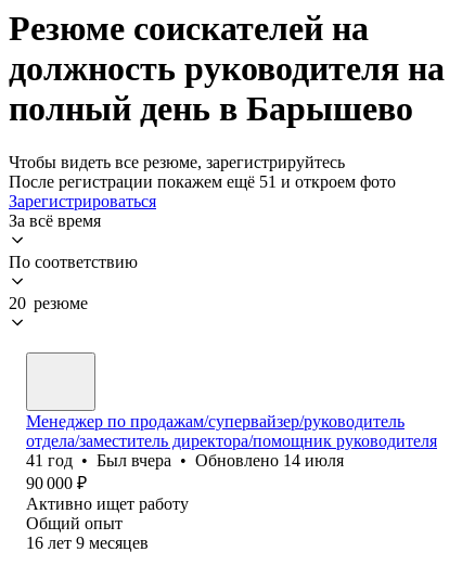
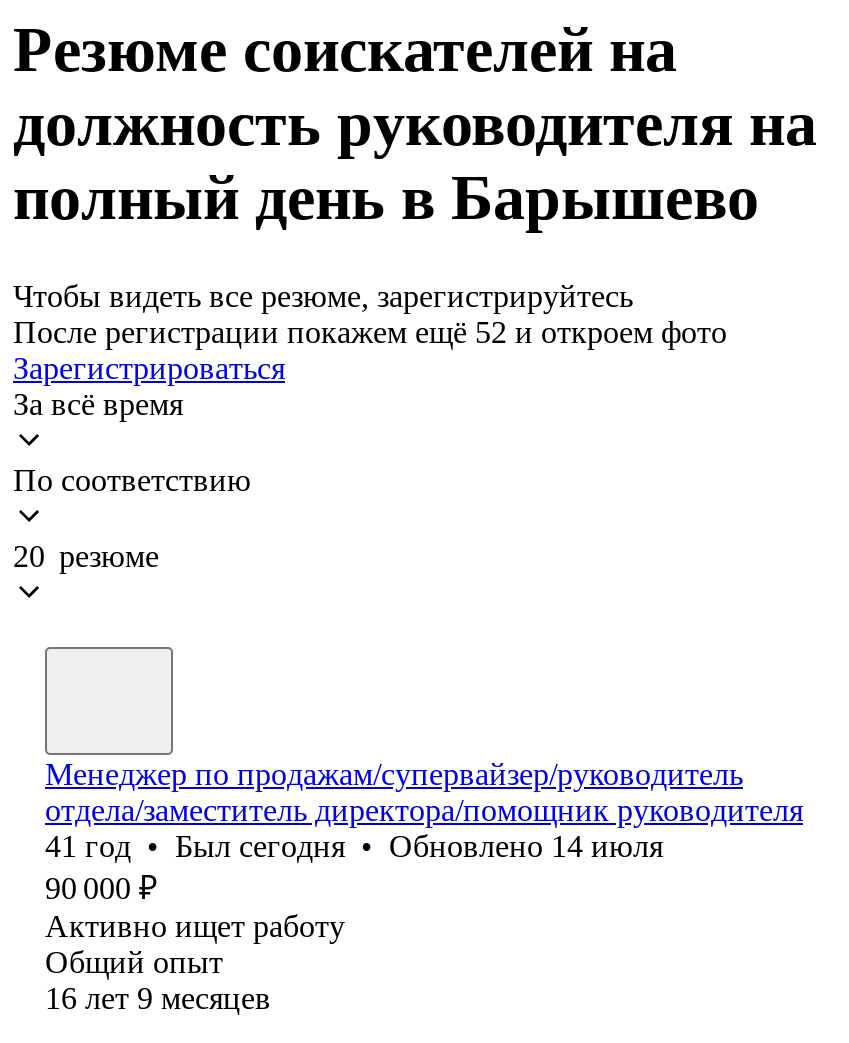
[9,172,396,191] После регистрации покажем ещё 51 и откроем фото -> [13,315,727,349] После регистрации покажем ещё 52 и откроем фото
[26,451,344,469] 41 год • Был вчера • Обновлено 14 июля -> [45,829,663,863] 41 год • Был сегодня • Обновлено 14 июля

